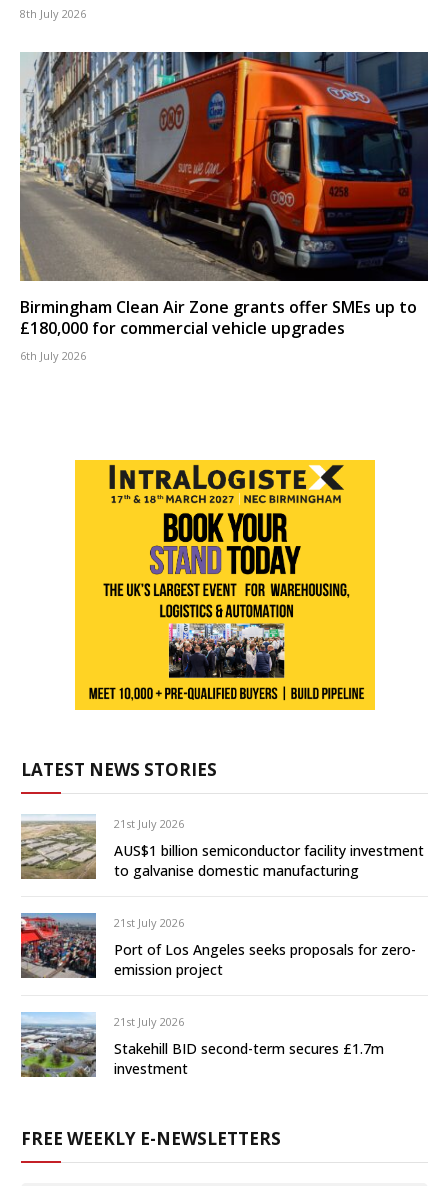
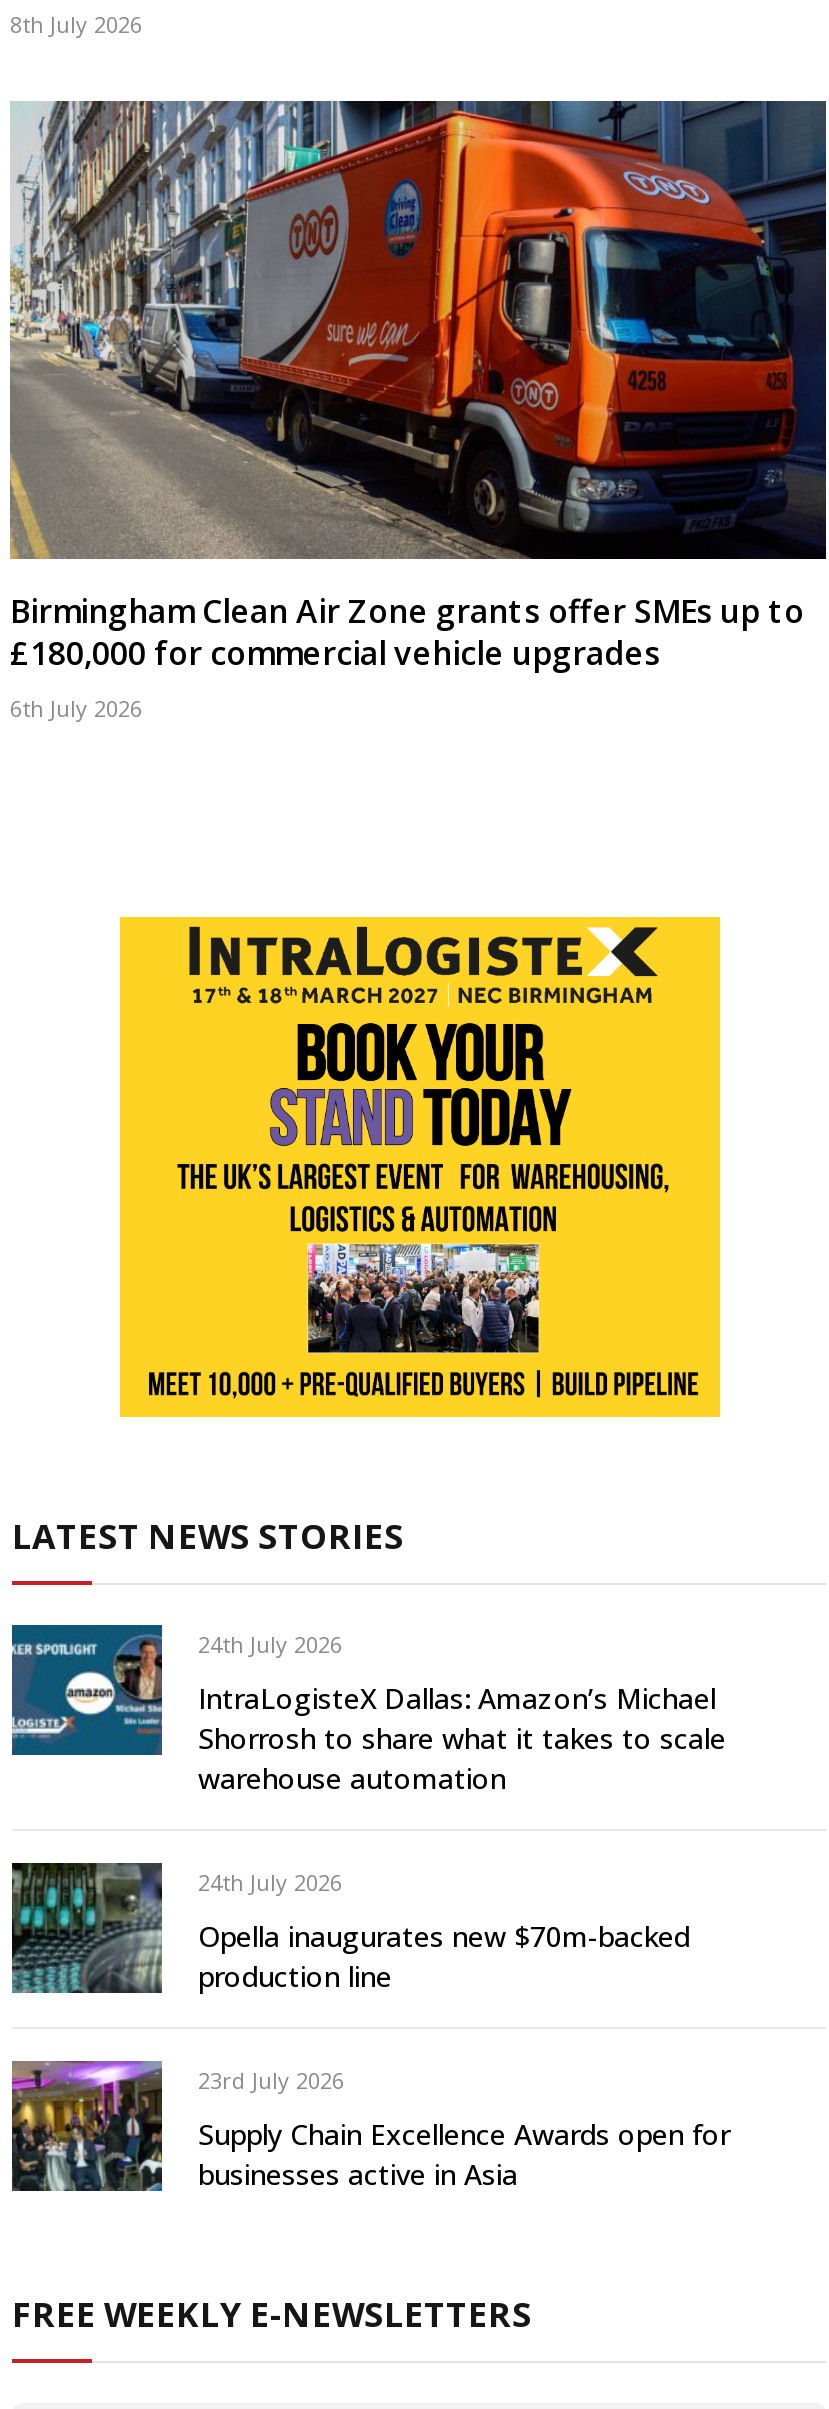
[21,814,184,880] [image] | 21st July 2026 -> [10,1623,342,1757] [image] | 24th July 2026
[114,841,424,880] AUS$1 billion semiconductor facility investment | to galvanise domestic manufacturing -> [198,1679,726,1797] IntraLogisteX Dallas: Amazon’s Michael | Shorrosh to share what it takes to scale | warehouse automation
[20,912,184,978] [image] | 21st July 2026 -> [12,1861,342,1993] [image] | 24th July 2026
[114,940,416,979] Port of Los Angeles seeks proposals for zero- | emission project -> [198,1917,690,1995] Opella inaugurates new $70m-backed | production line
[21,1012,184,1078] [image] | 21st July 2026 -> [12,2059,344,2193] [image] | 23rd July 2026
[114,1039,384,1078] Stakehill BID second-term secures £1.7m | investment -> [198,2115,730,2193] Supply Chain Excellence Awards open for | businesses active in Asia

